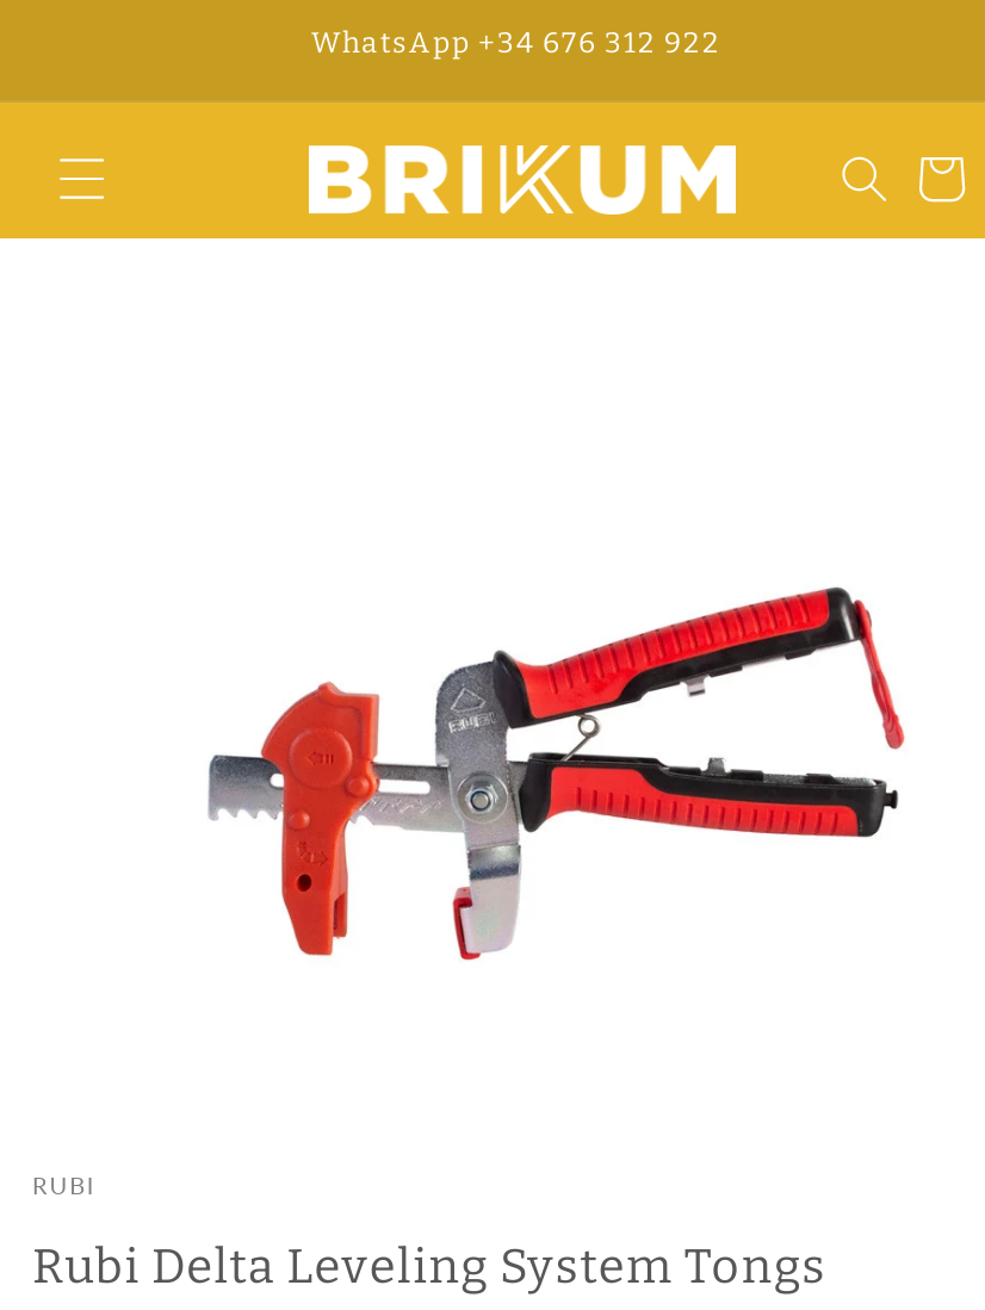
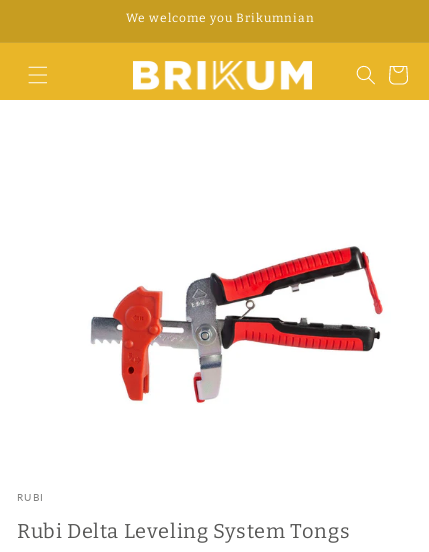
[311,26,721,60] WhatsApp +34 676 312 922 -> none

